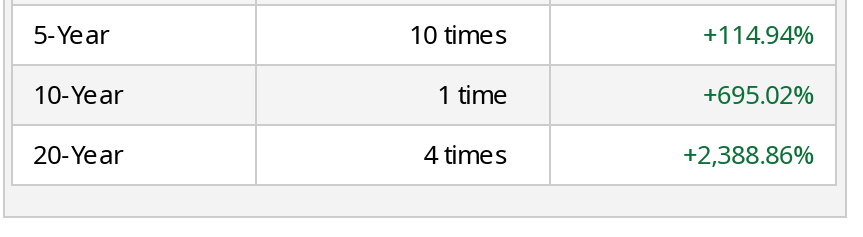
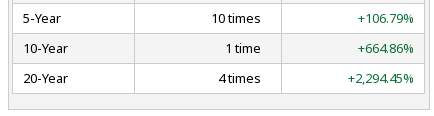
[703,16,815,52] +114.94% -> [358,9,414,27] +106.79%
[703,76,815,112] +695.02% -> [358,39,414,57] +664.86%
[683,136,815,172] +2,388.86% -> [348,69,414,87] +2,294.45%

